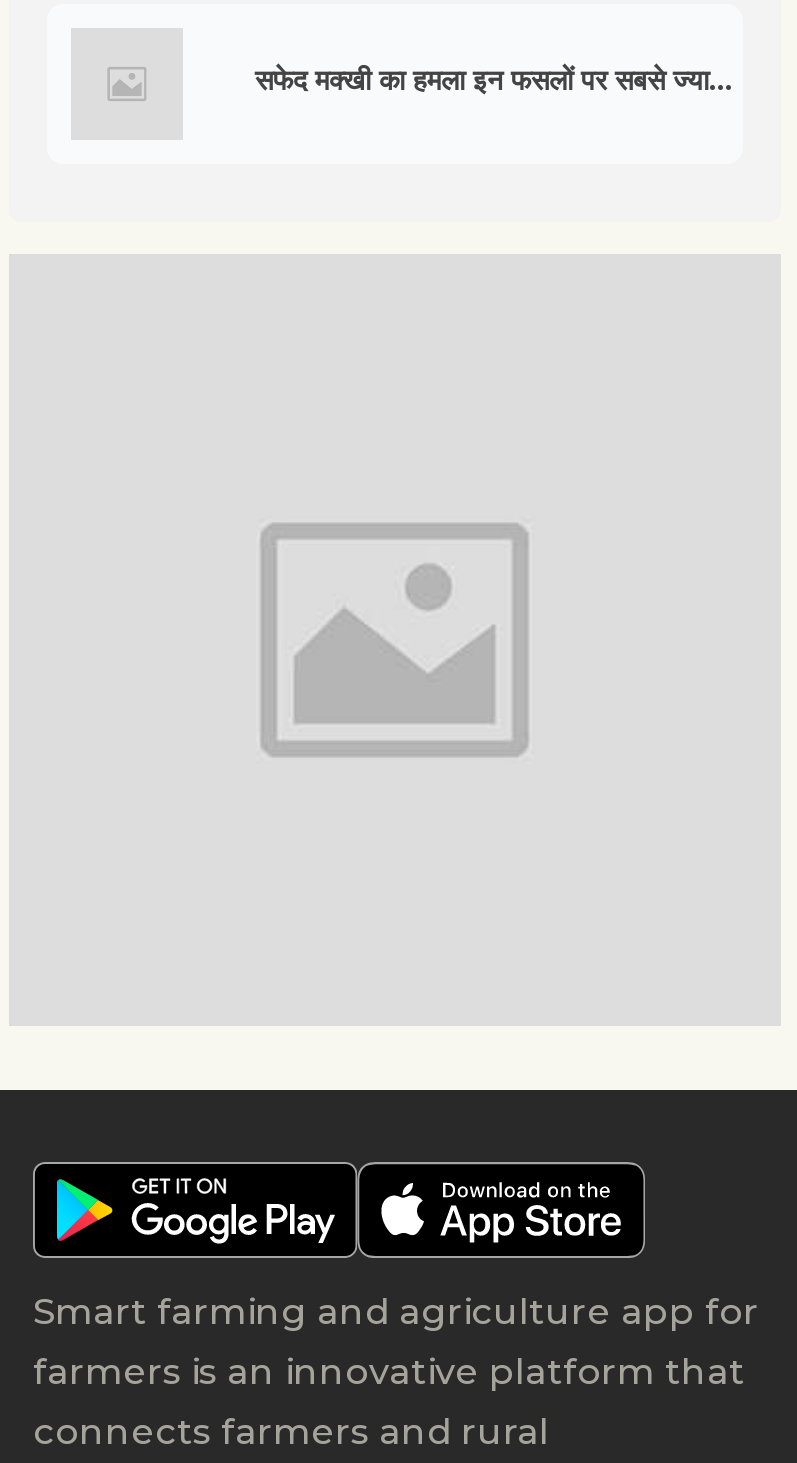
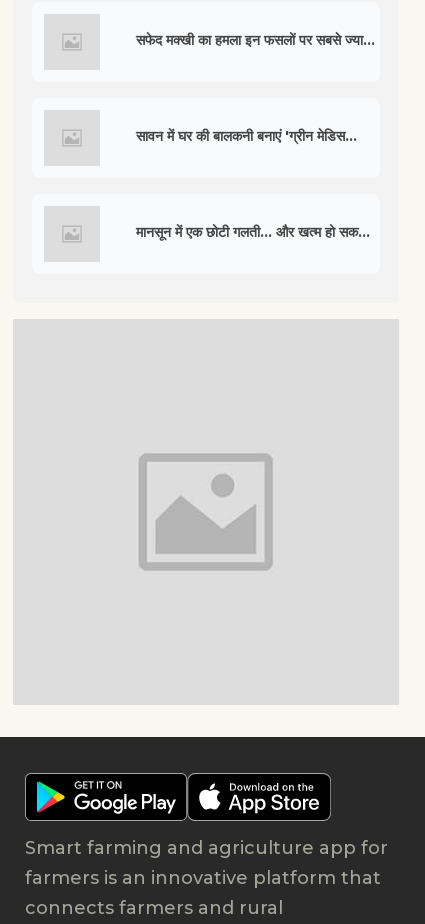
none -> [136,127,357,145] सावन में घर की बालकनी बनाएं 'ग्रीन मेडिस...
none -> [136,223,370,241] मानसून में एक छोटी गलती... और खत्म हो सक...

